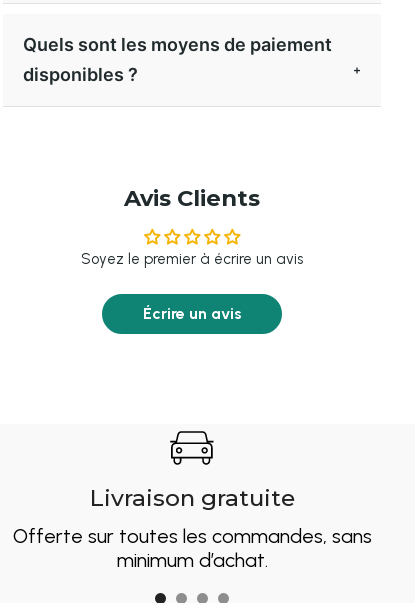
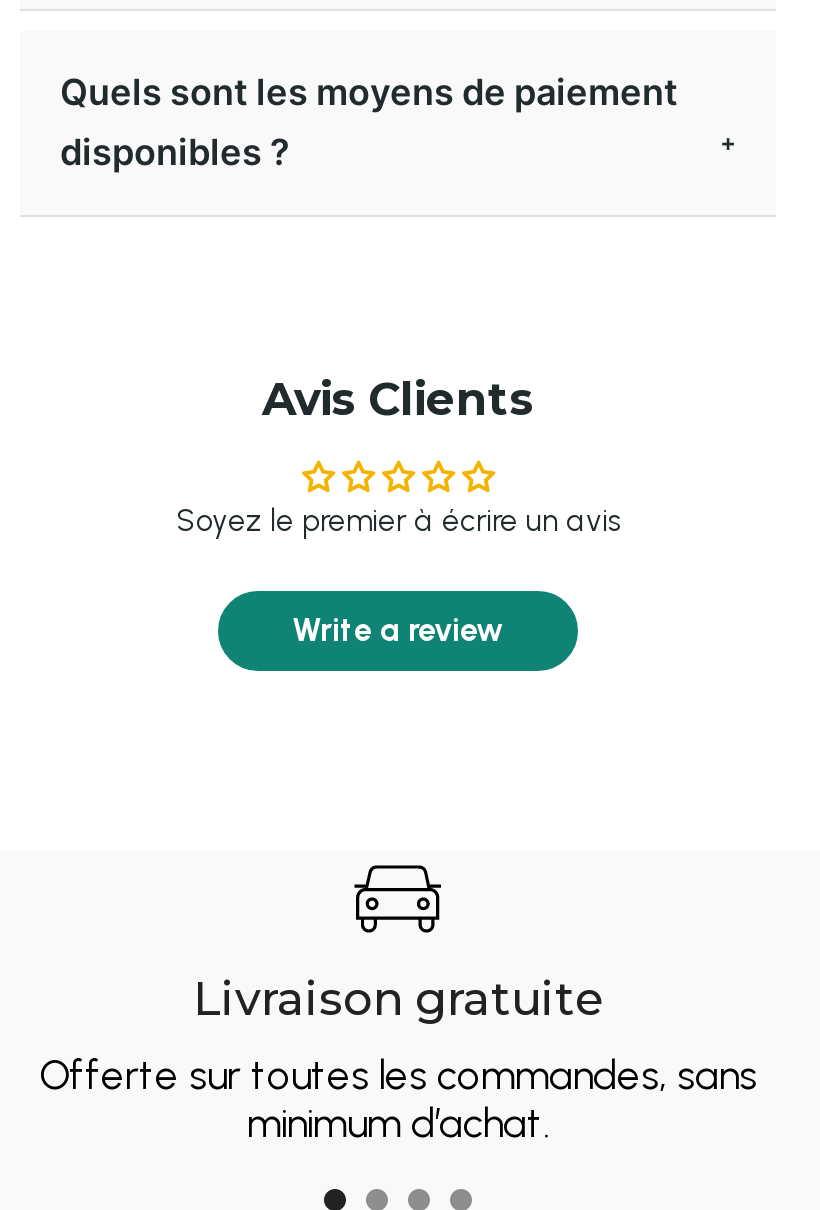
[142,303,241,322] Écrire un avis -> [292,611,504,649] Write a review

